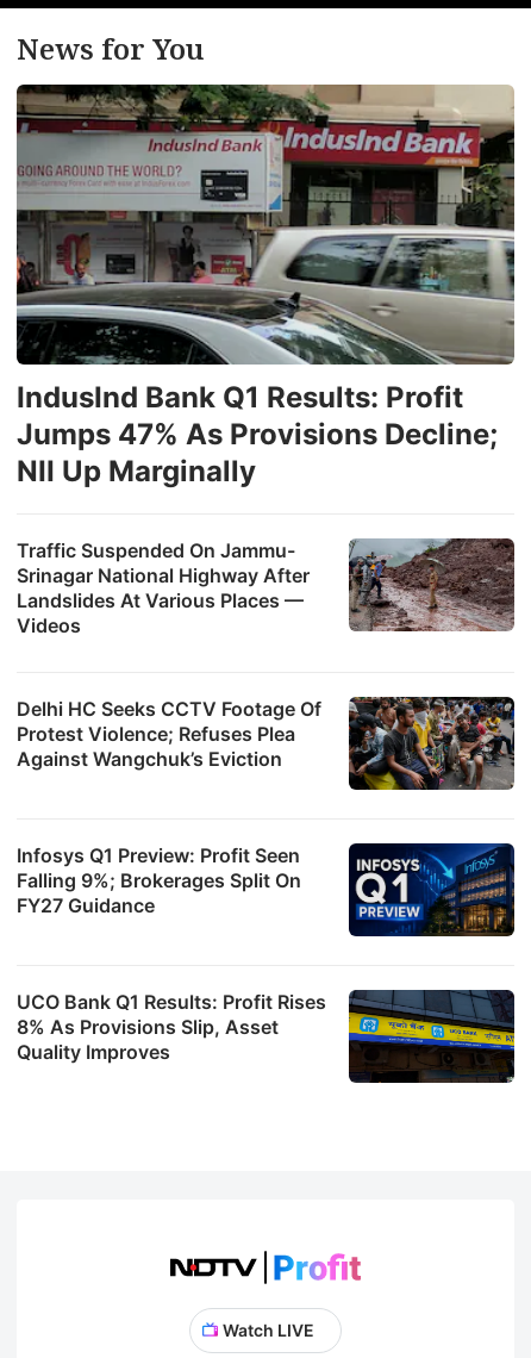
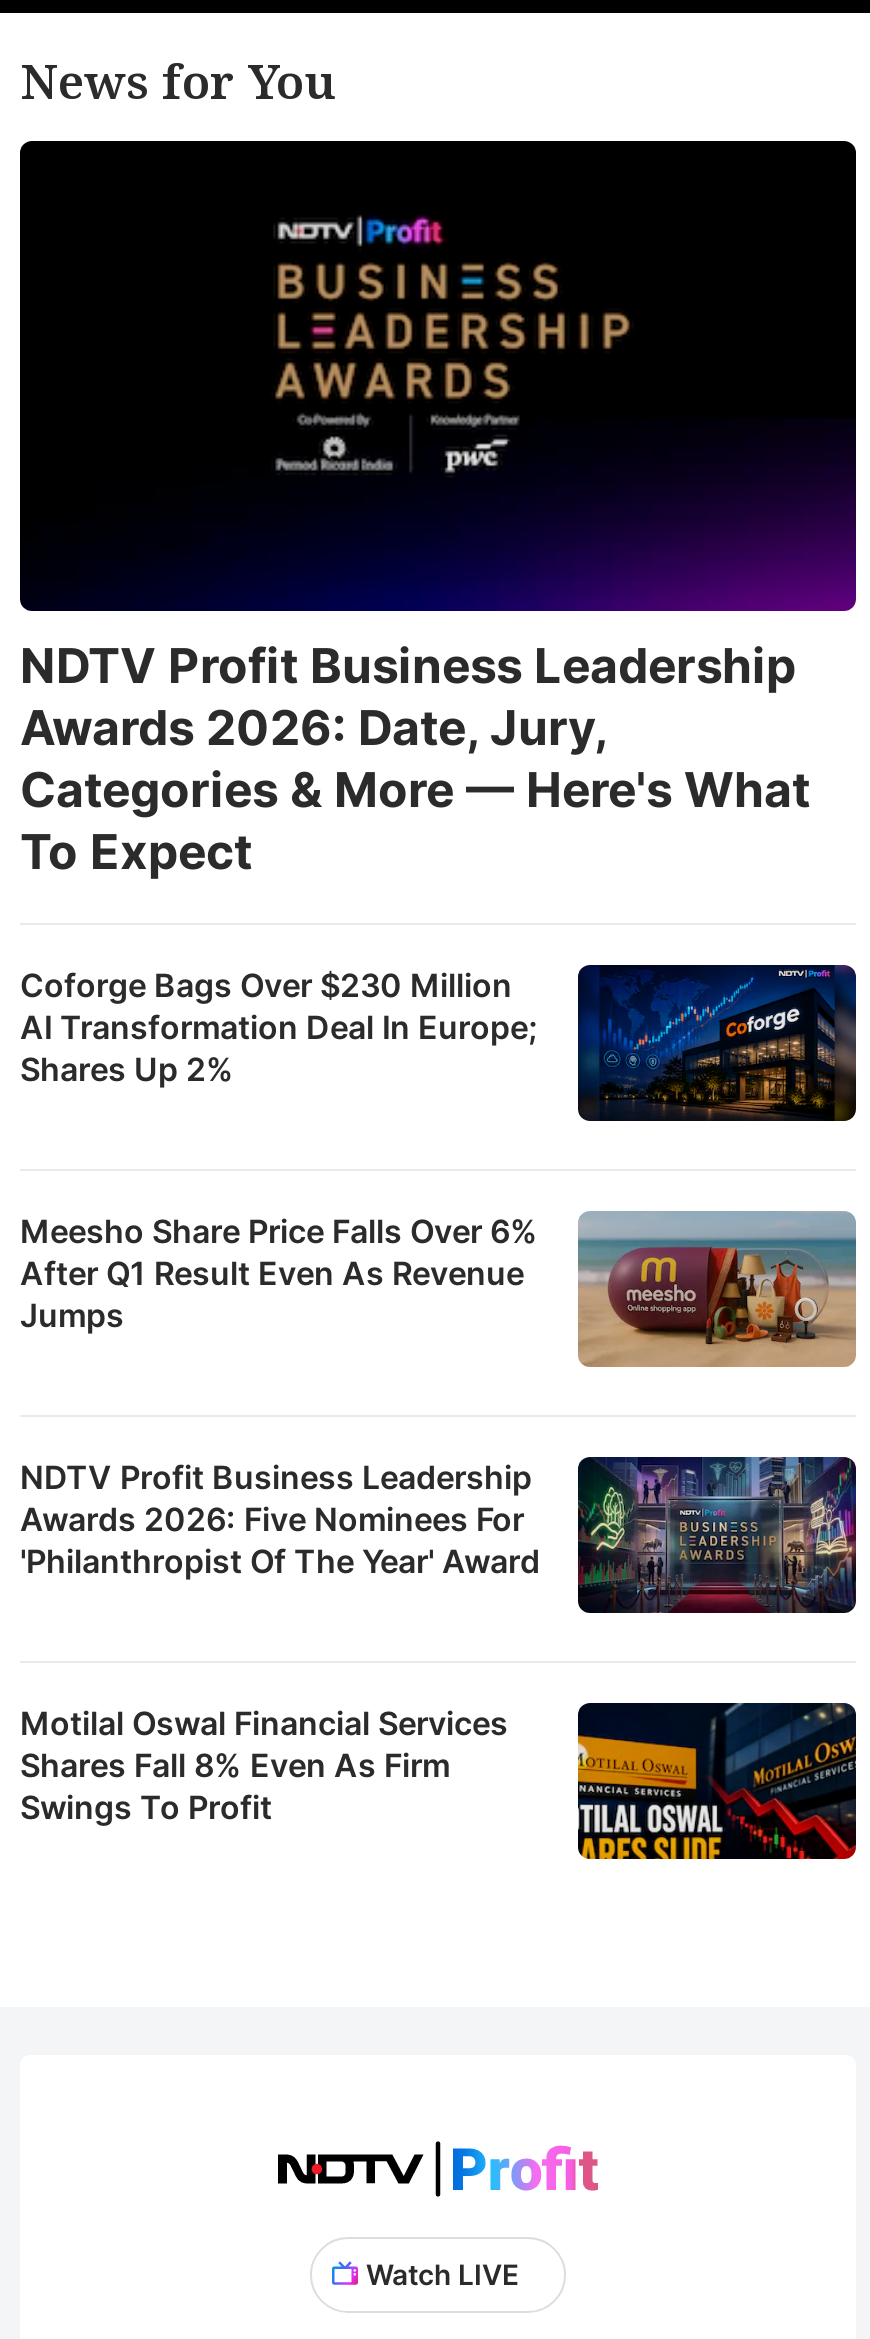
[15,83,516,488] [image] | IndusInd Bank Q1 Results: Profit | Jumps 47% As Provisions Decline; | NII Up Marginally -> [20,139,858,881] [image] | NDTV Profit Business Leadership | Awards 2026: Date, Jury, | Categories & More — Here's What | To Expect
[17,537,516,643] [image] | Traffic Suspended On Jammu- | Srinagar National Highway After | Landslides At Various Places — | Videos -> [20,945,858,1123] [image] | Coforge Bags Over $230 Million | AI Transformation Deal In Europe; | Shares Up 2%
[17,696,516,791] [image] | Delhi HC Seeks CCTV Footage Of | Protest Violence; Refuses Plea | Against Wangchuk’s Eviction -> [20,1211,856,1369] [image] | Meesho Share Price Falls Over 6% | After Q1 Result Even As Revenue | Jumps
[17,843,514,936] [image] | Infosys Q1 Preview: Profit Seen | Falling 9%; Brokerages Split On | FY27 Guidance -> [20,1457,856,1613] [image] | NDTV Profit Business Leadership | Awards 2026: Five Nominees For | 'Philanthropist Of The Year' Award
[17,990,516,1084] [image] | UCO Bank Q1 Results: Profit Rises | 8% As Provisions Slip, Asset | Quality Improves -> [20,1703,856,1861] [image] | Motilal Oswal Financial Services | Shares Fall 8% Even As Firm | Swings To Profit

